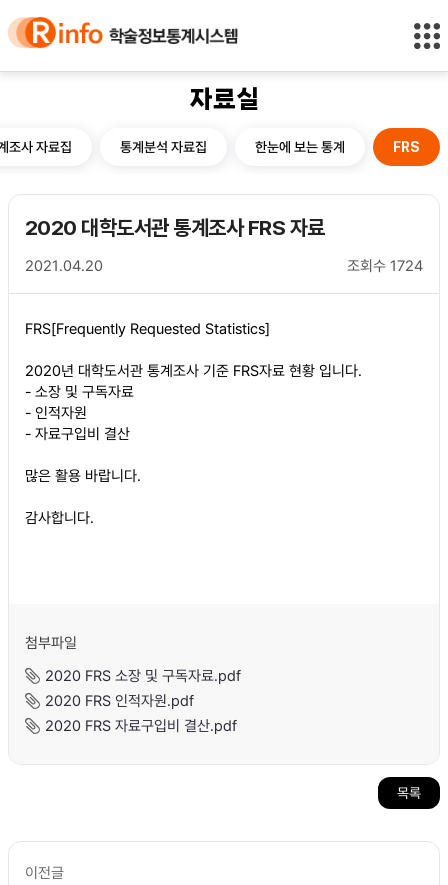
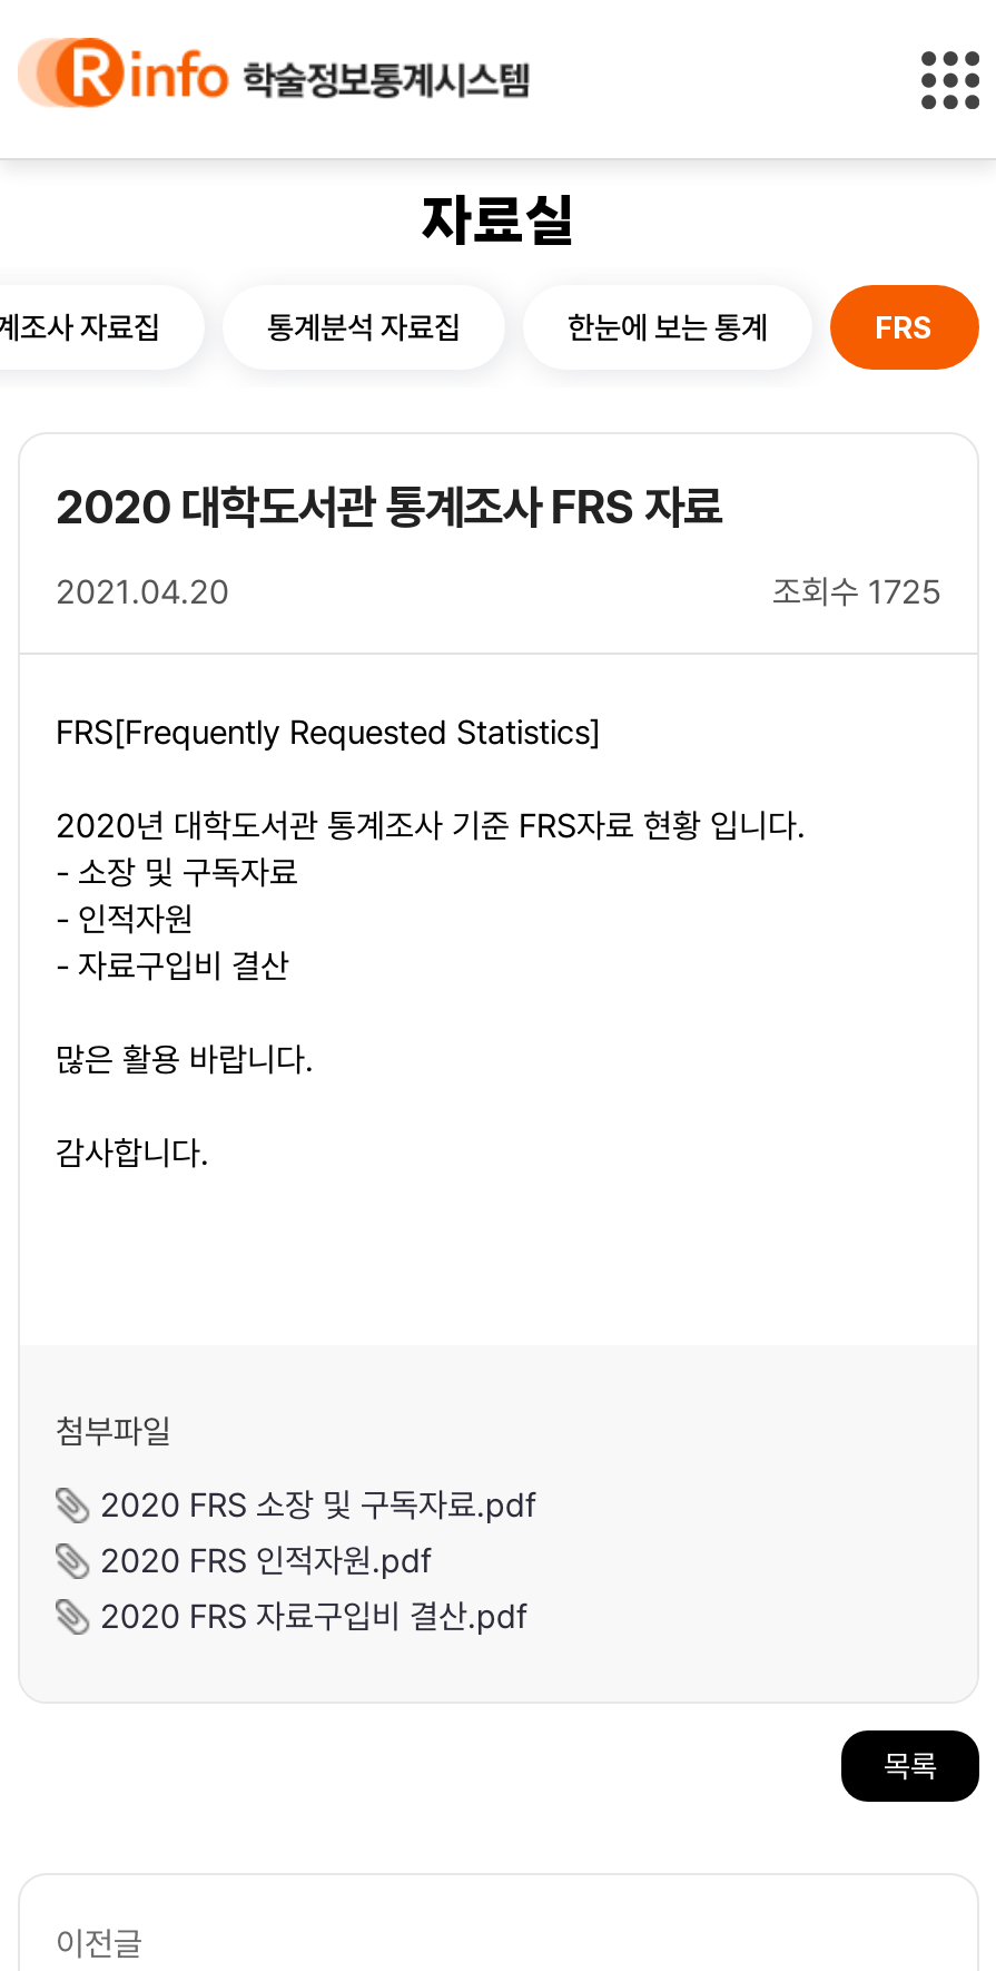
[347,255,423,275] 조회수 1724 -> [772,568,941,612] 조회수 1725

